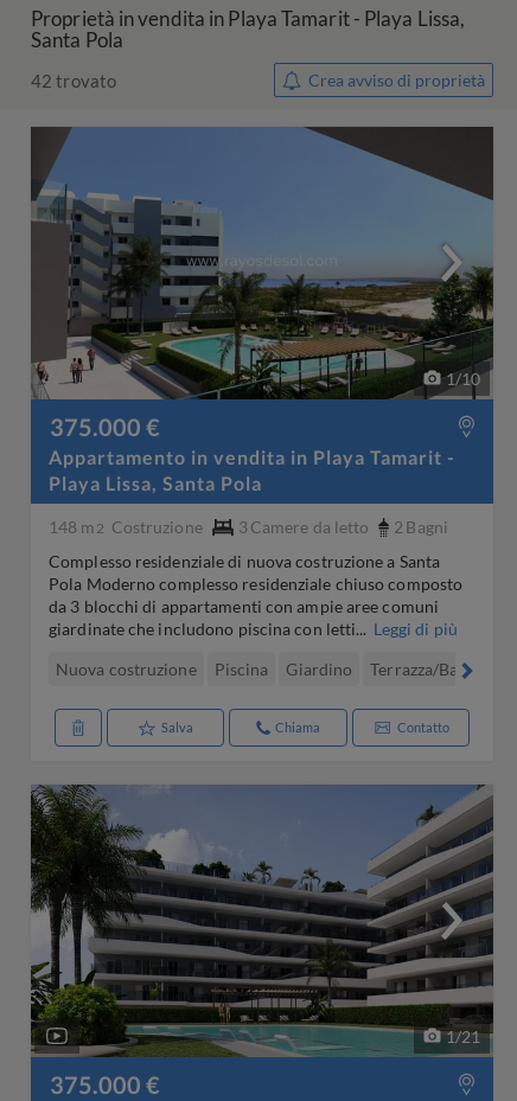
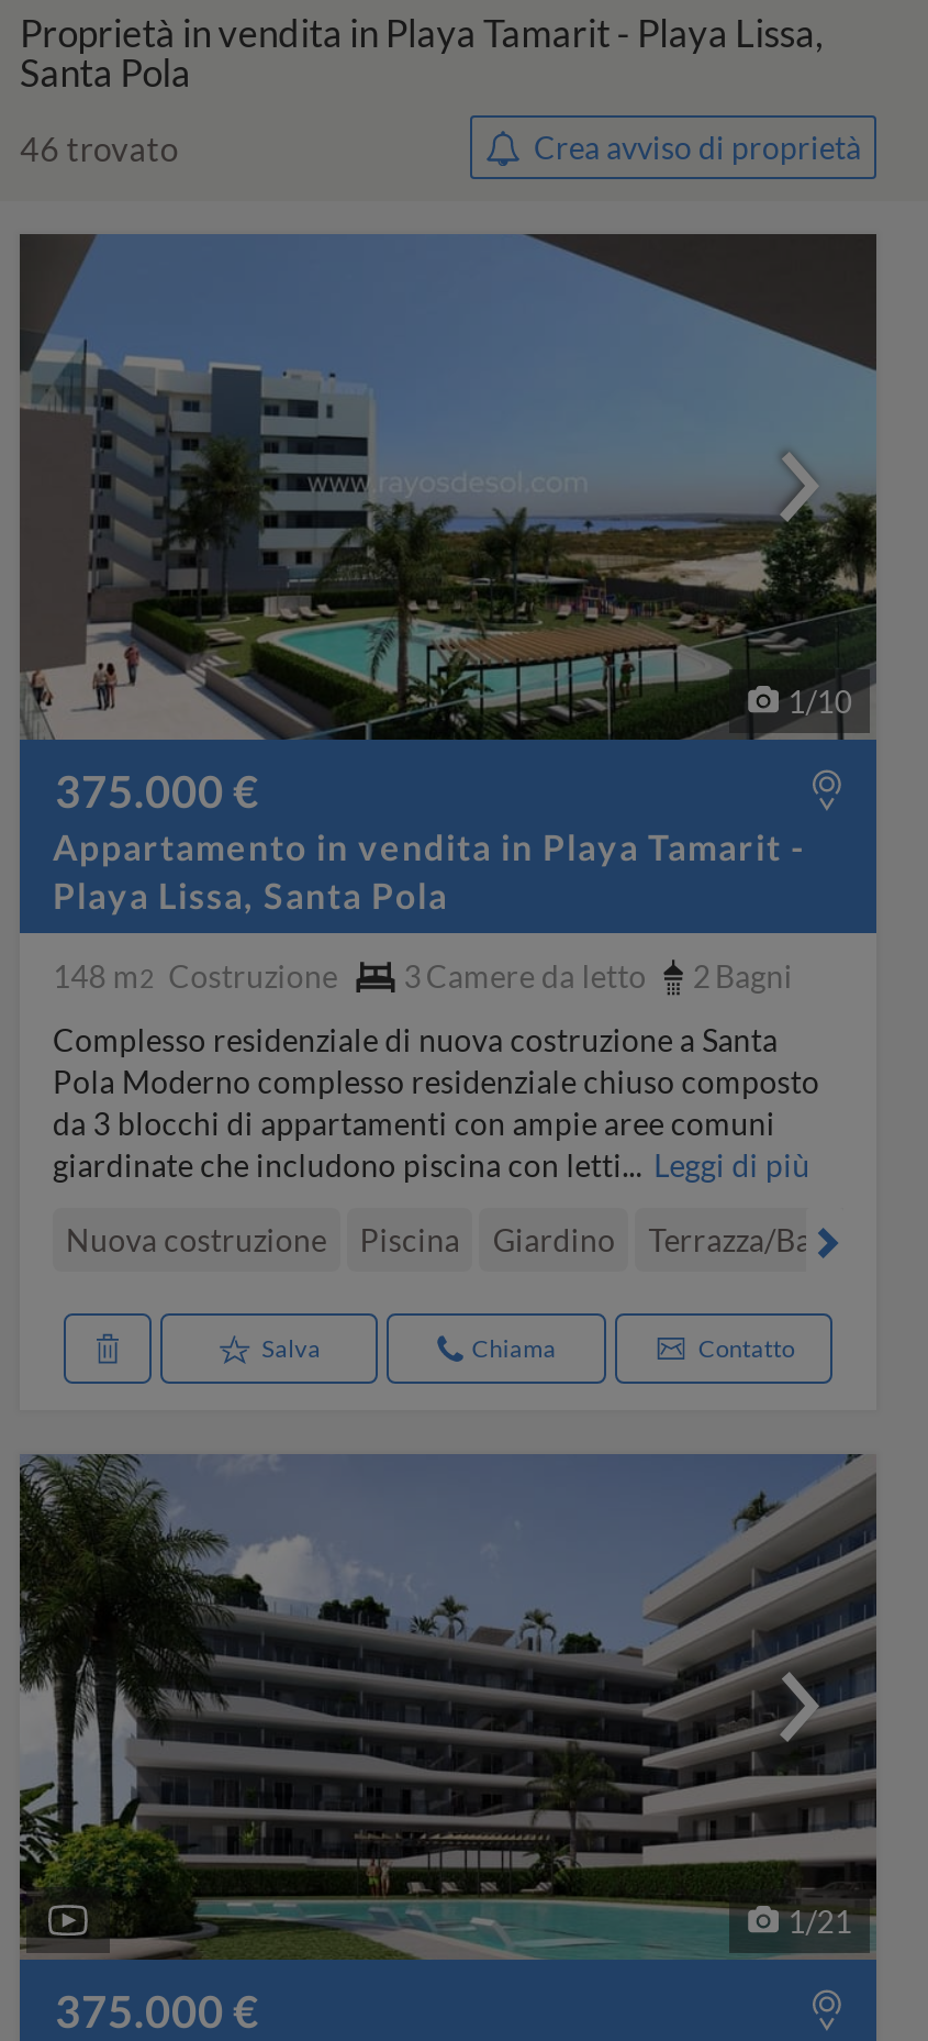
[31,69,116,91] 42 trovato -> [20,127,178,167] 46 trovato

